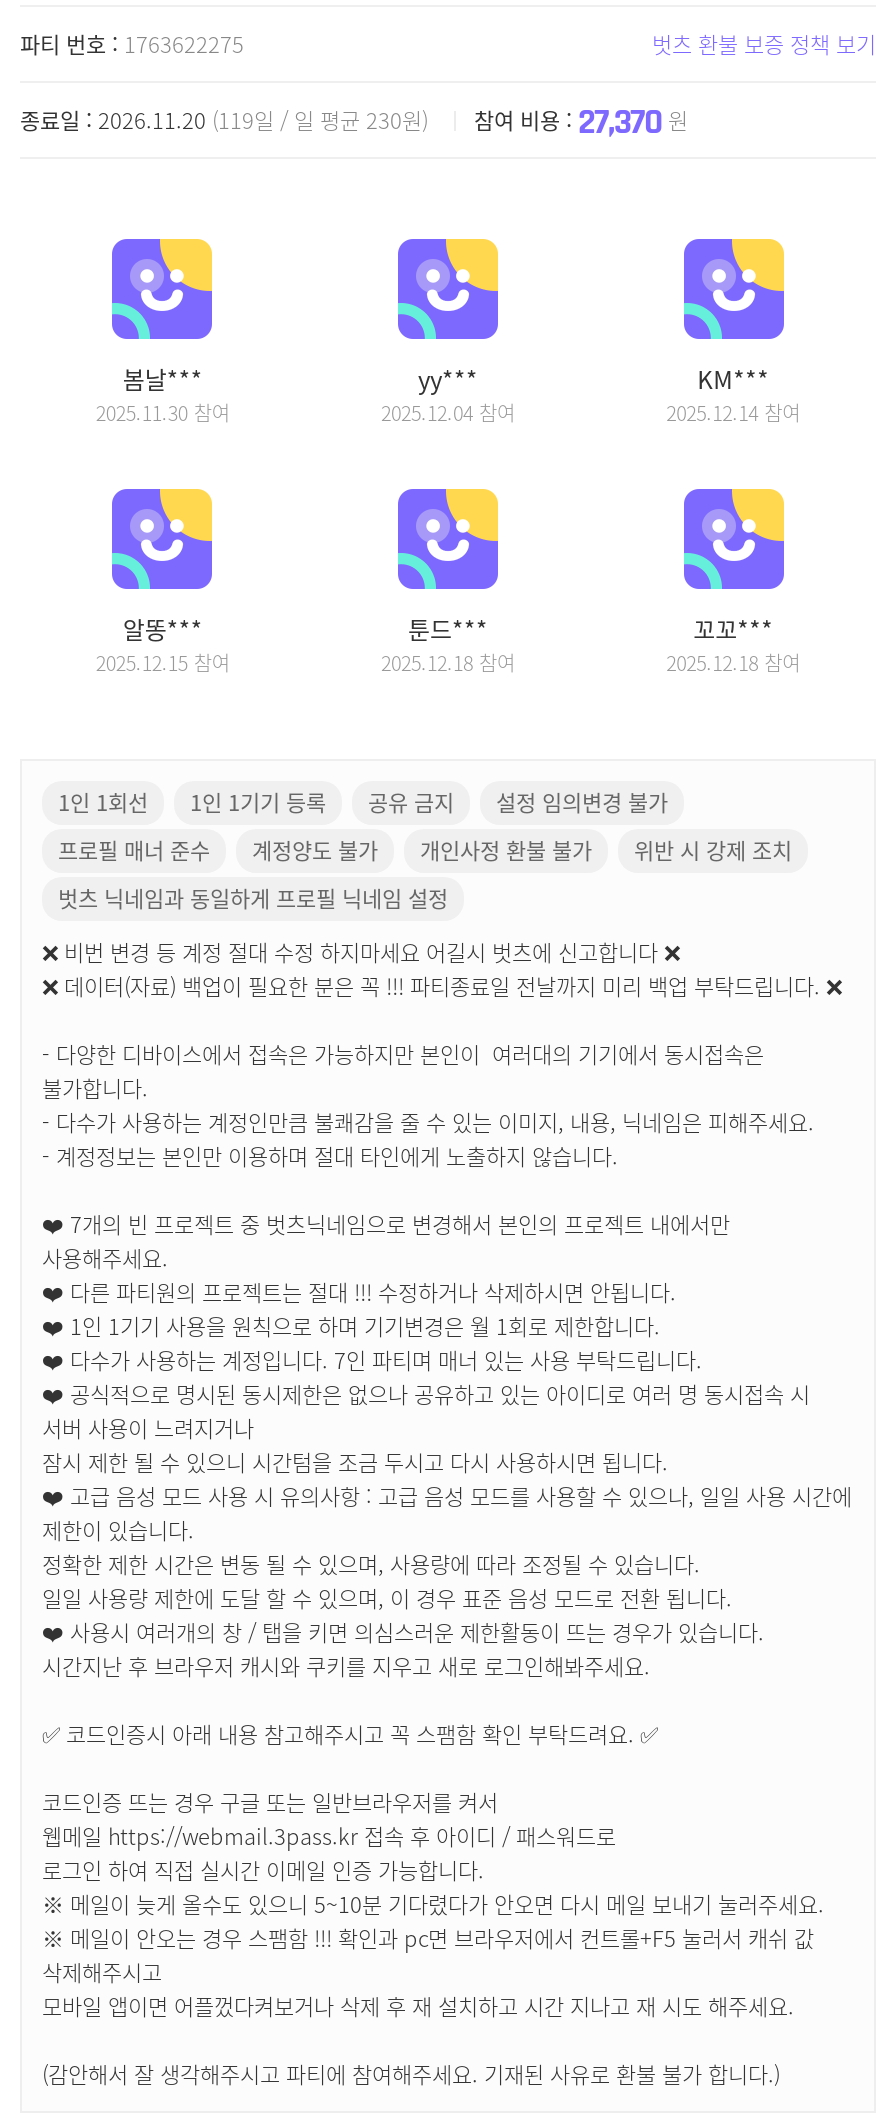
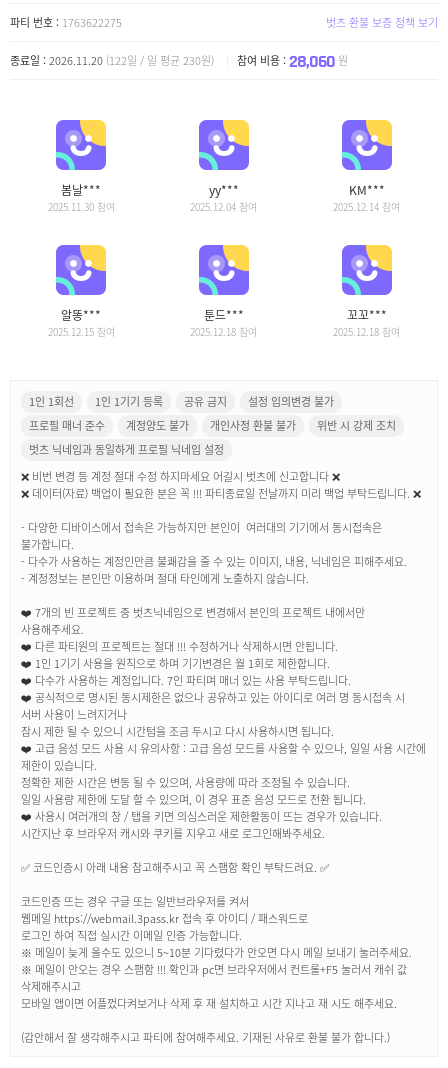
[20,103,434,135] 종료일 : 2026.11.20 (119일 / 일 평균 230원) -> [10,52,217,68] 종료일 : 2026.11.20 (122일 / 일 평균 230원)
[474,99,688,145] 참여 비용 : 27,370 원 -> [237,50,348,73] 참여 비용 : 28,060 원

